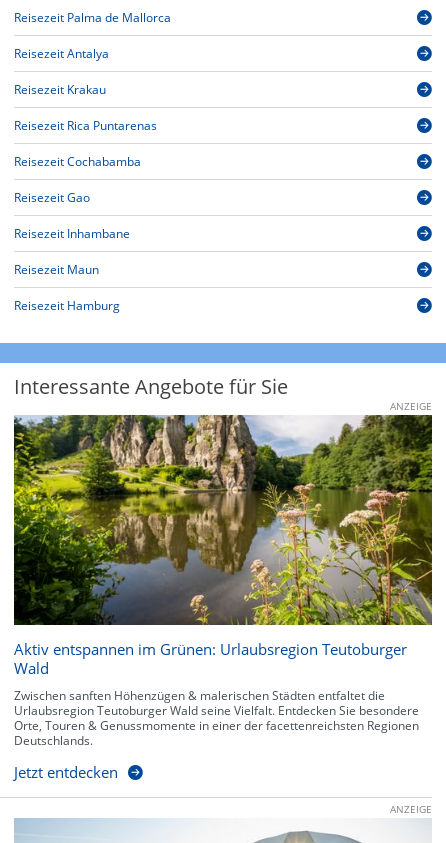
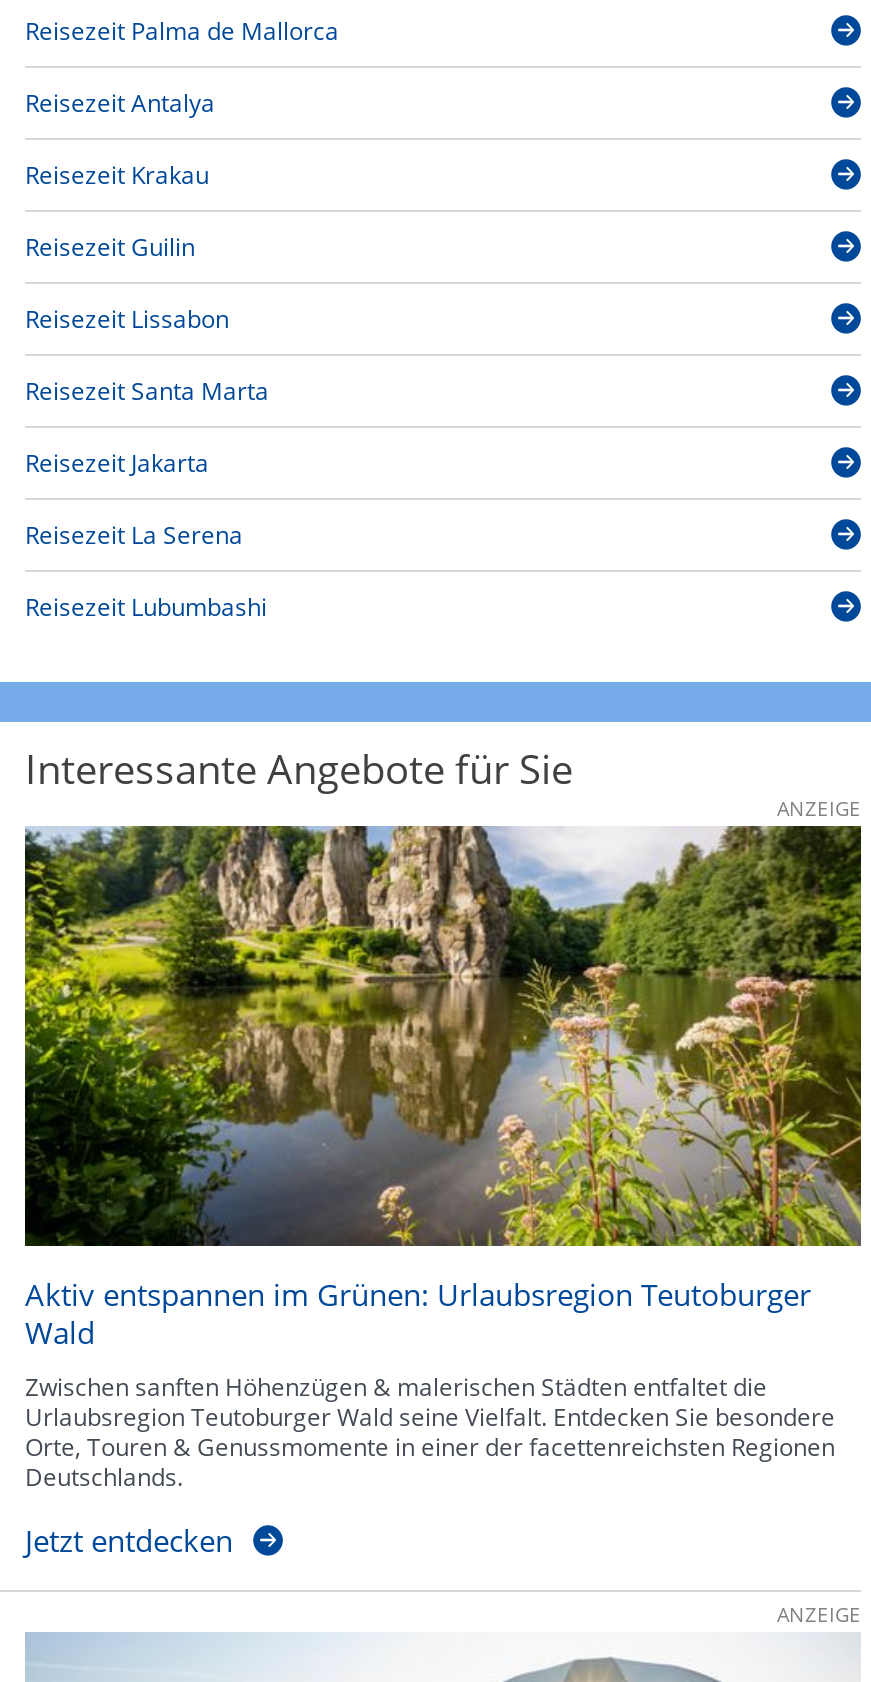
[14,117,157,134] Reisezeit Rica Puntarenas -> [25,230,195,264] Reisezeit Guilin
[14,153,141,170] Reisezeit Cochabamba -> [25,302,229,336] Reisezeit Lissabon
[14,189,90,206] Reisezeit Gao -> [25,374,269,408] Reisezeit Santa Marta
[14,225,130,242] Reisezeit Inhambane -> [25,446,209,480] Reisezeit Jakarta
[14,261,99,278] Reisezeit Maun -> [25,518,243,552] Reisezeit La Serena
[14,297,120,314] Reisezeit Hamburg -> [25,590,267,624] Reisezeit Lubumbashi

